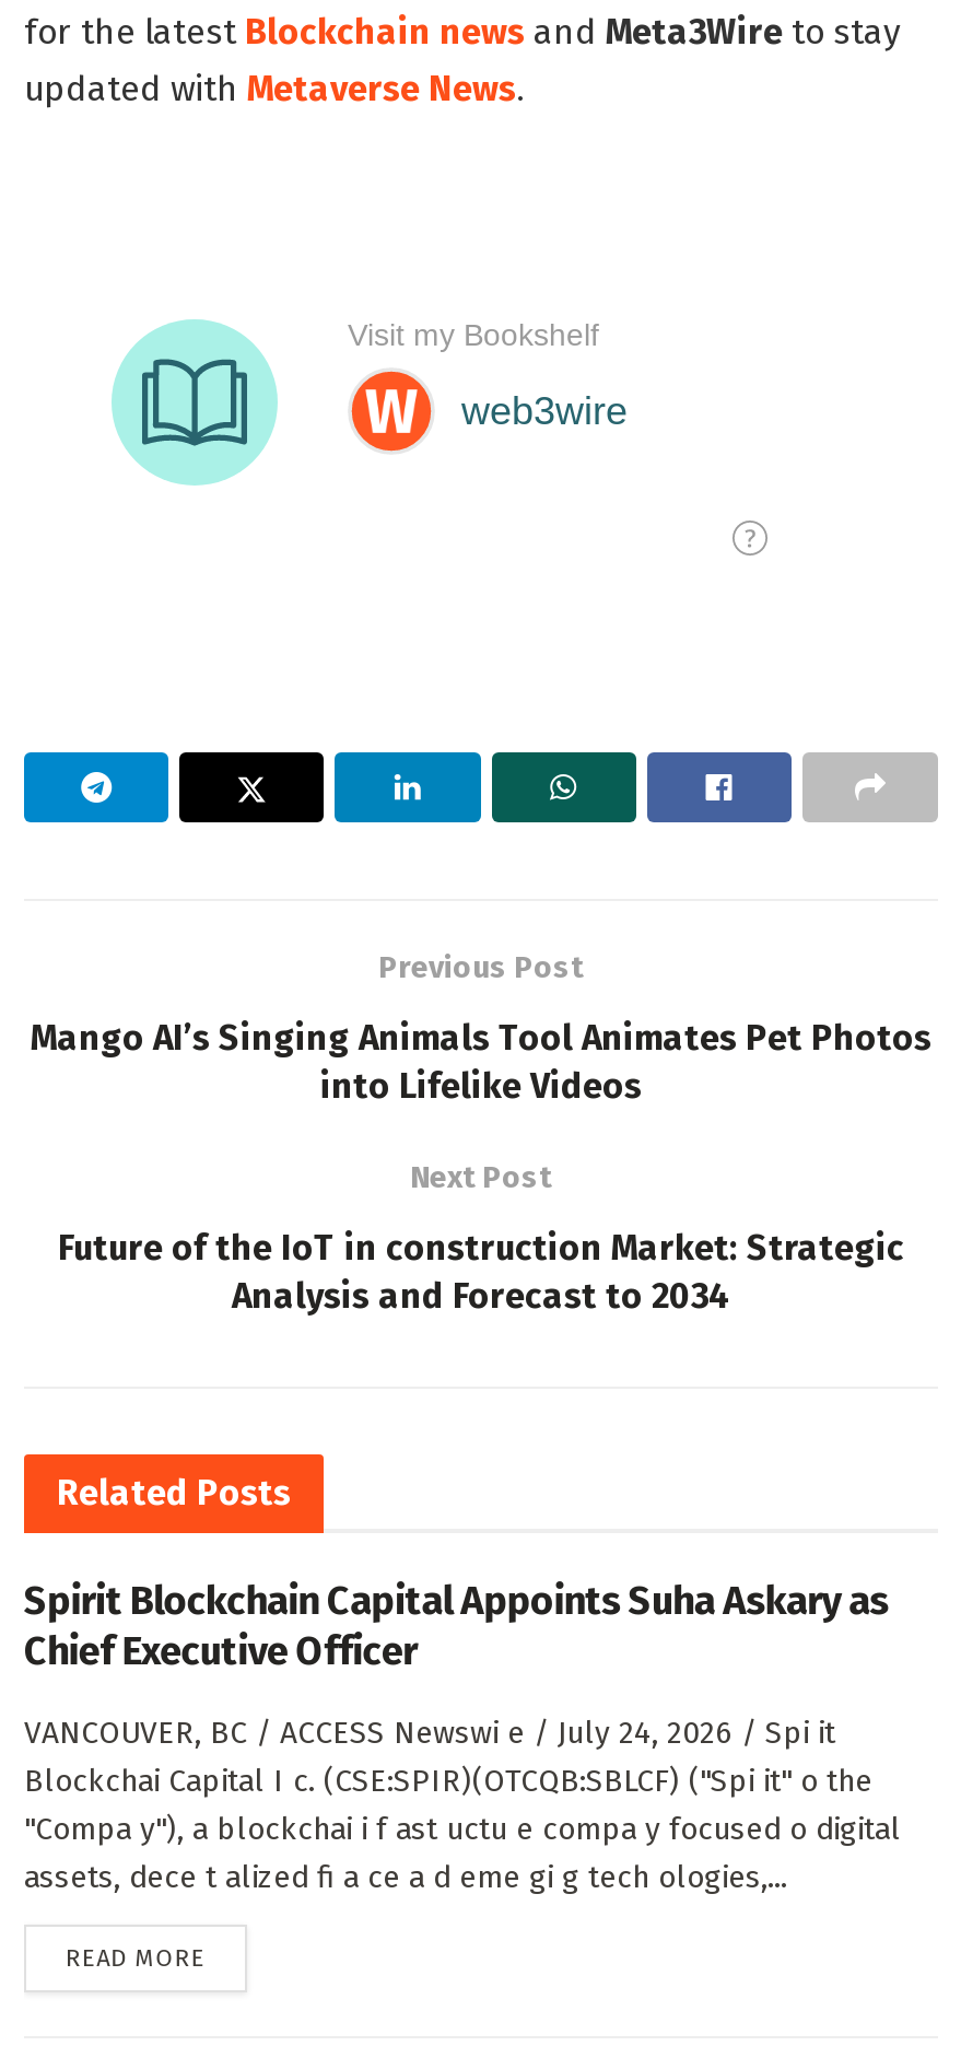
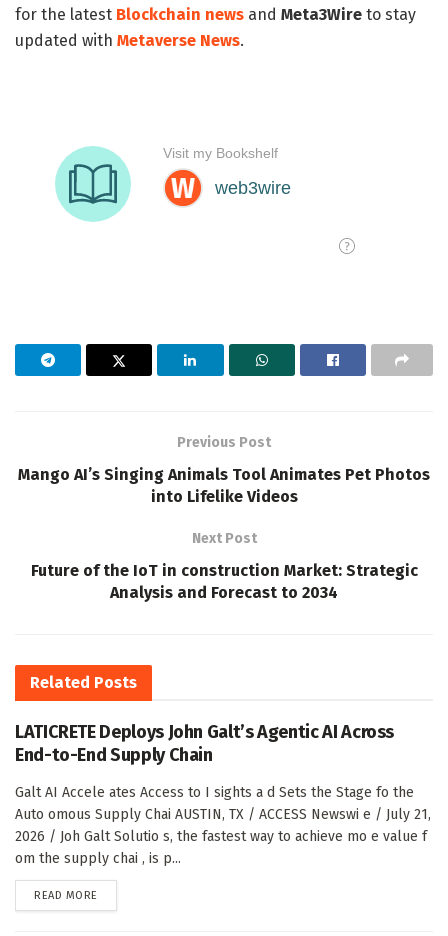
[24,1576,889,1675] Spirit Blockchain Capital Appoints Suha Askary as | Chief Executive Officer -> [15,721,394,766] LATICRETE Deploys John Galt’s Agentic AI Across | End-to-End Supply Chain
[24,1714,901,1896] VANCOUVER, BC / ACCESS Newswi e / July 24, 2026 / Spi it | Blockchai Capital I c. (CSE:SPIR)(OTCQB:SBLCF) ("Spi it" o the | "Compa y"), a blockchai i f ast uctu e compa y focused o digital | assets, dece t alized fi a ce a d eme gi g tech ologies,... -> [15,784,431,867] Galt AI Accele ates Access to I sights a d Sets the Stage fo the | Auto omous Supply Chai AUSTIN, TX / ACCESS Newswi e / July 21, | 2026 / Joh Galt Solutio s, the fastest way to achieve mo e value f | om the supply chai , is p...

